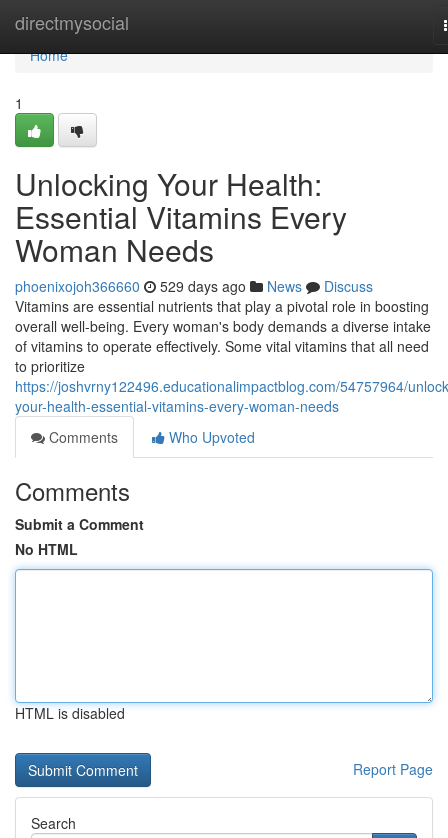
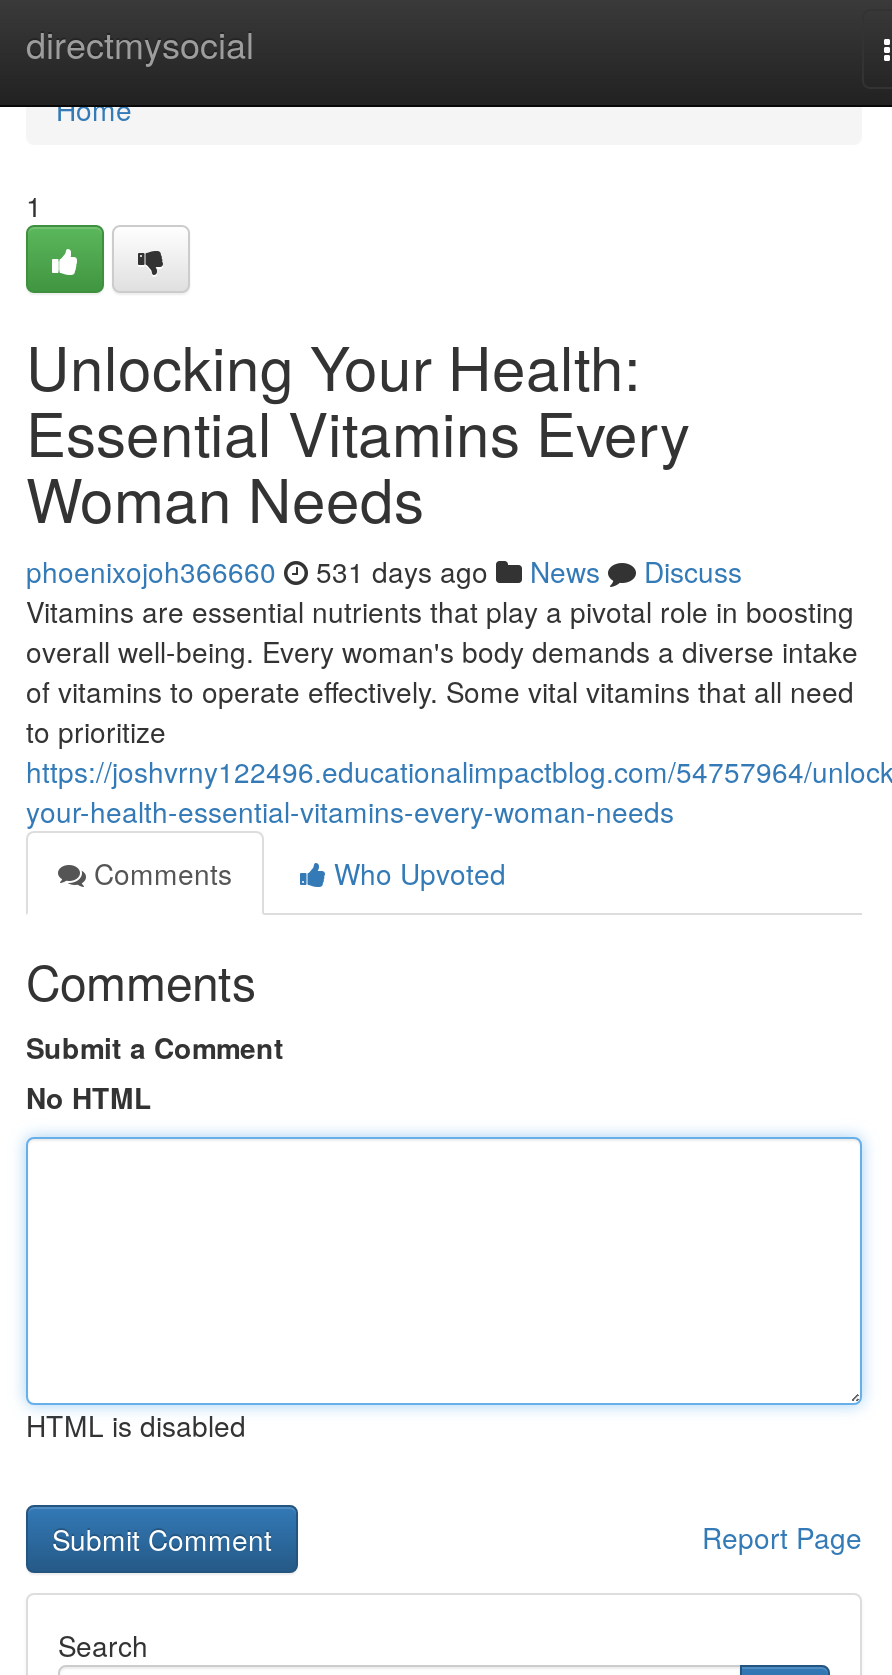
[15,276,373,296] phoenixojoh366660 529 days ago News Discuss -> [26,551,742,591] phoenixojoh366660 531 days ago News Discuss

